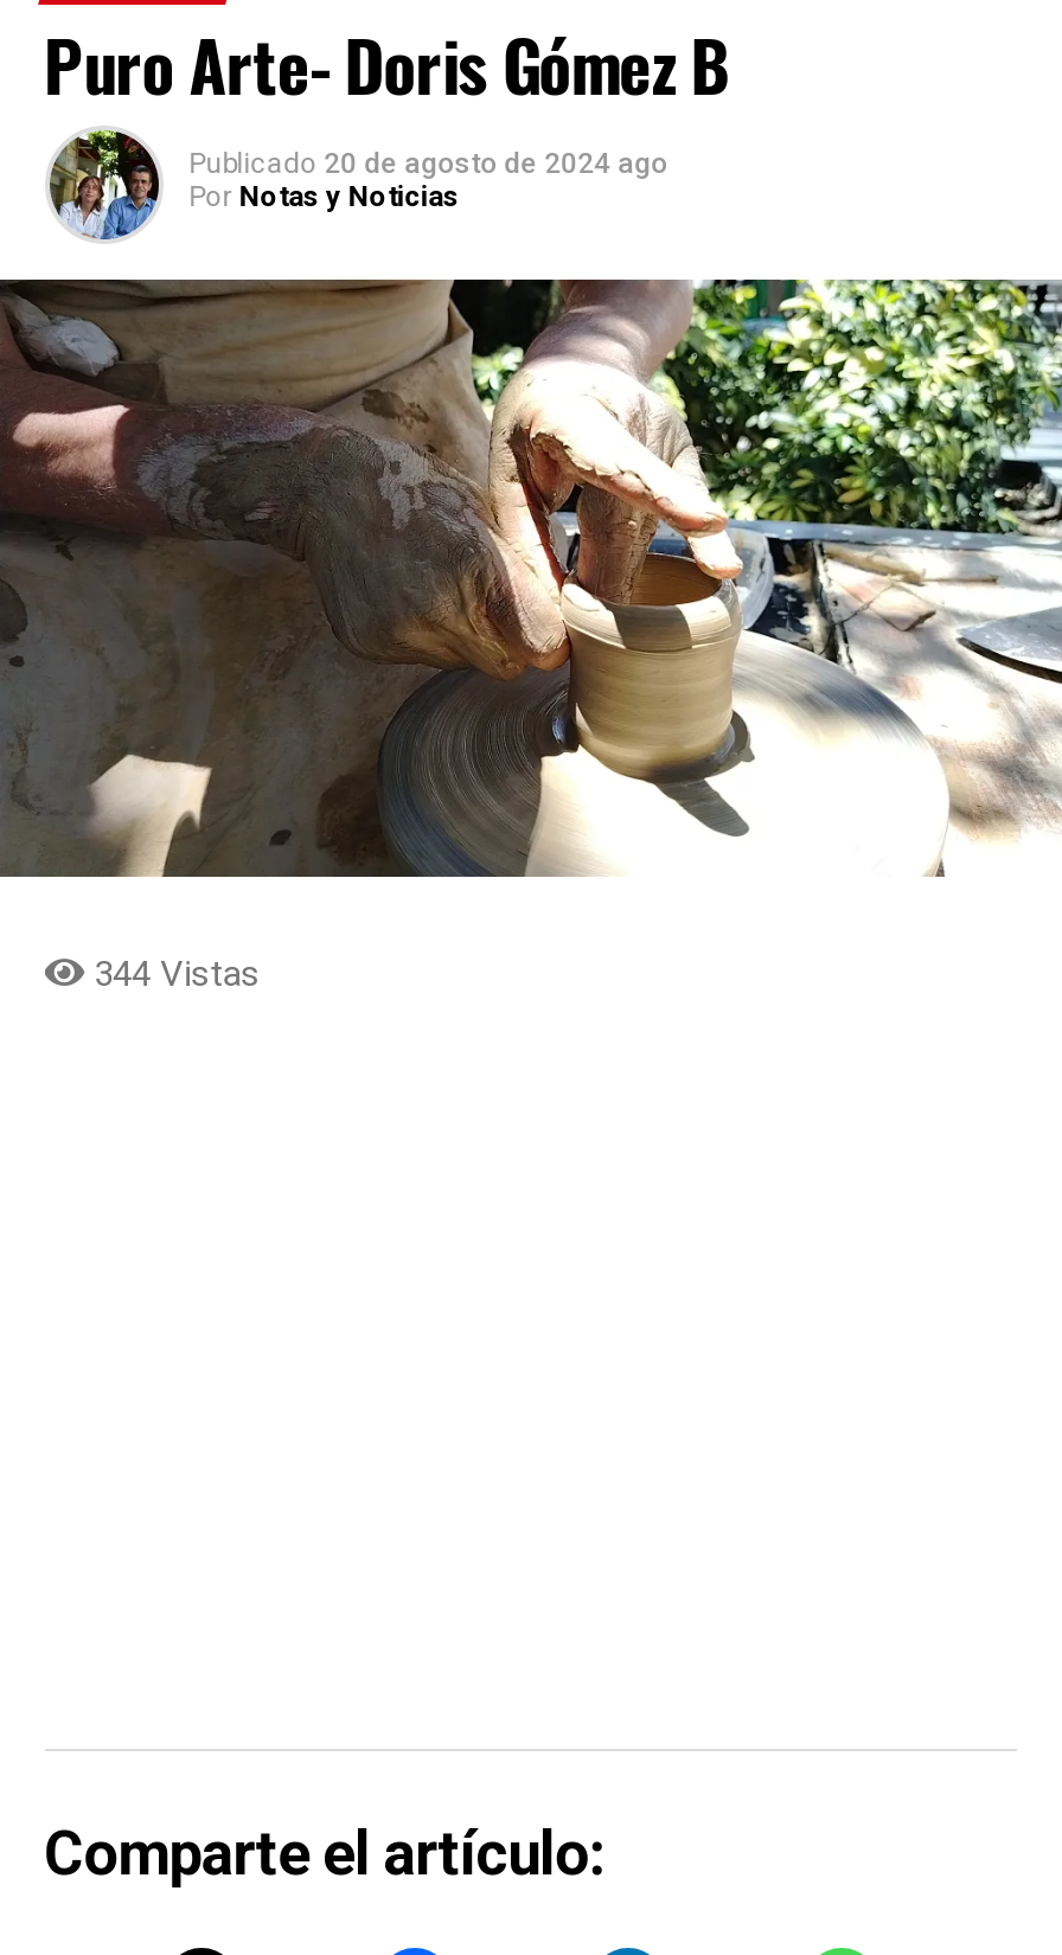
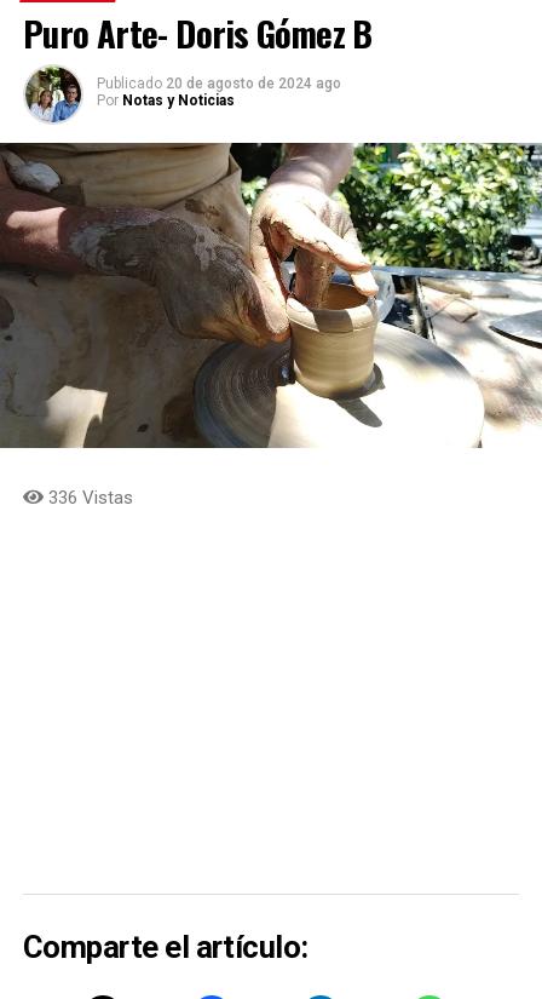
[85,953,260,995] 344 Vistas -> [43,487,133,509] 336 Vistas

